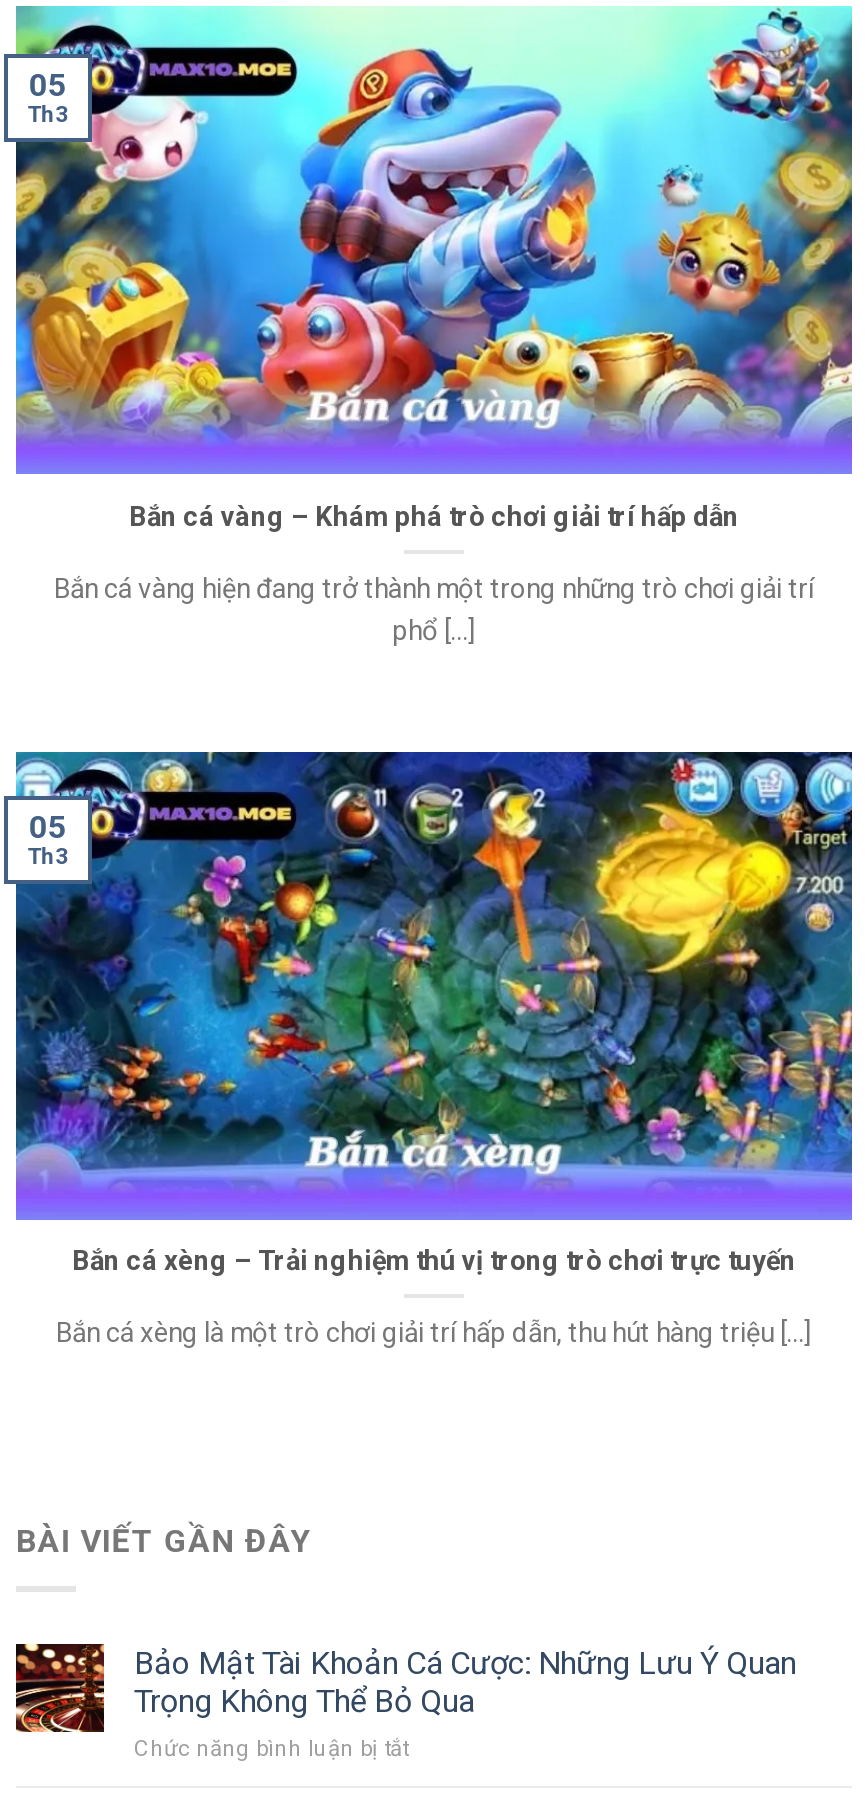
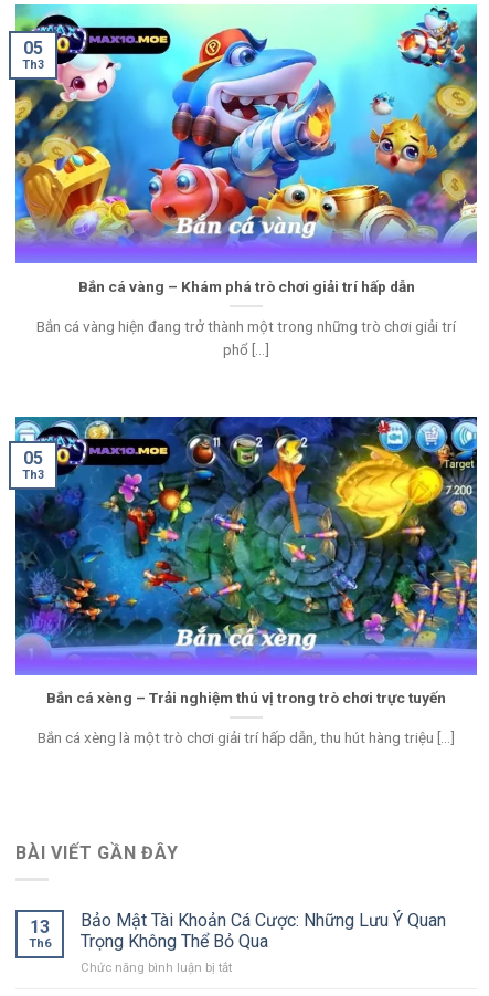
none -> [29,917,51,951] 13 | Th6

